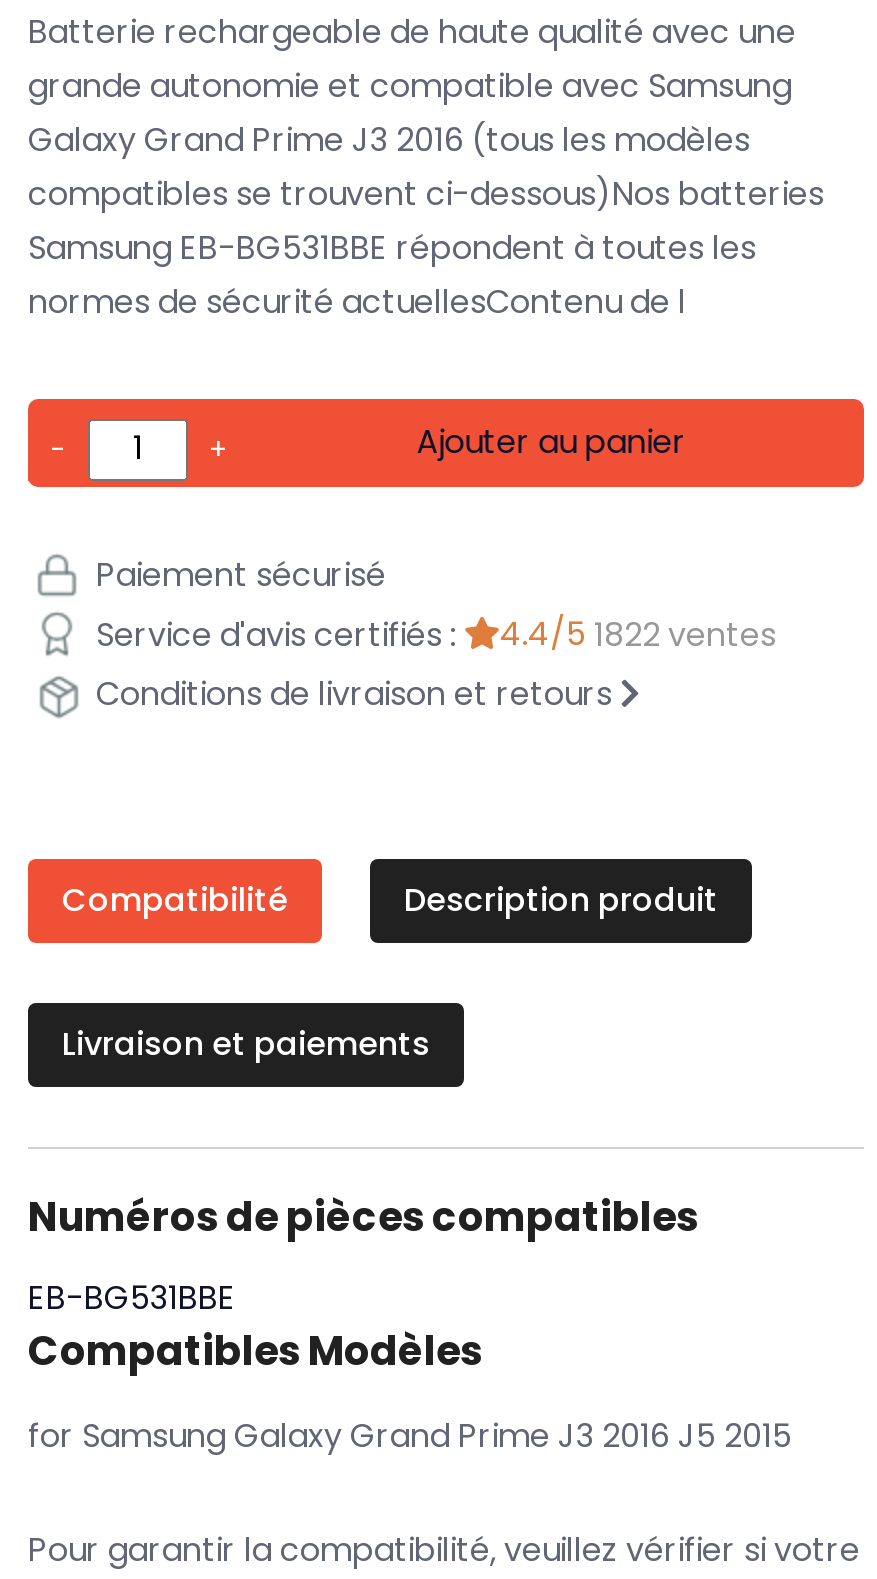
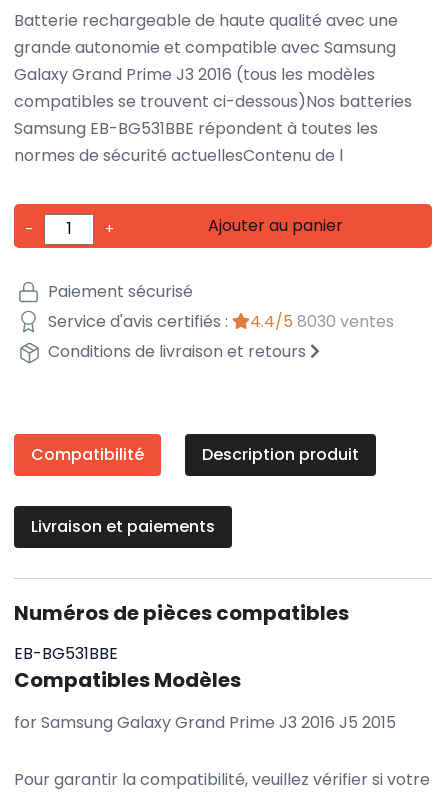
[88,612,776,658] Service d'avis certifiés : 4.4/5 1822 ventes -> [44,310,394,333] Service d'avis certifiés : 4.4/5 8030 ventes

